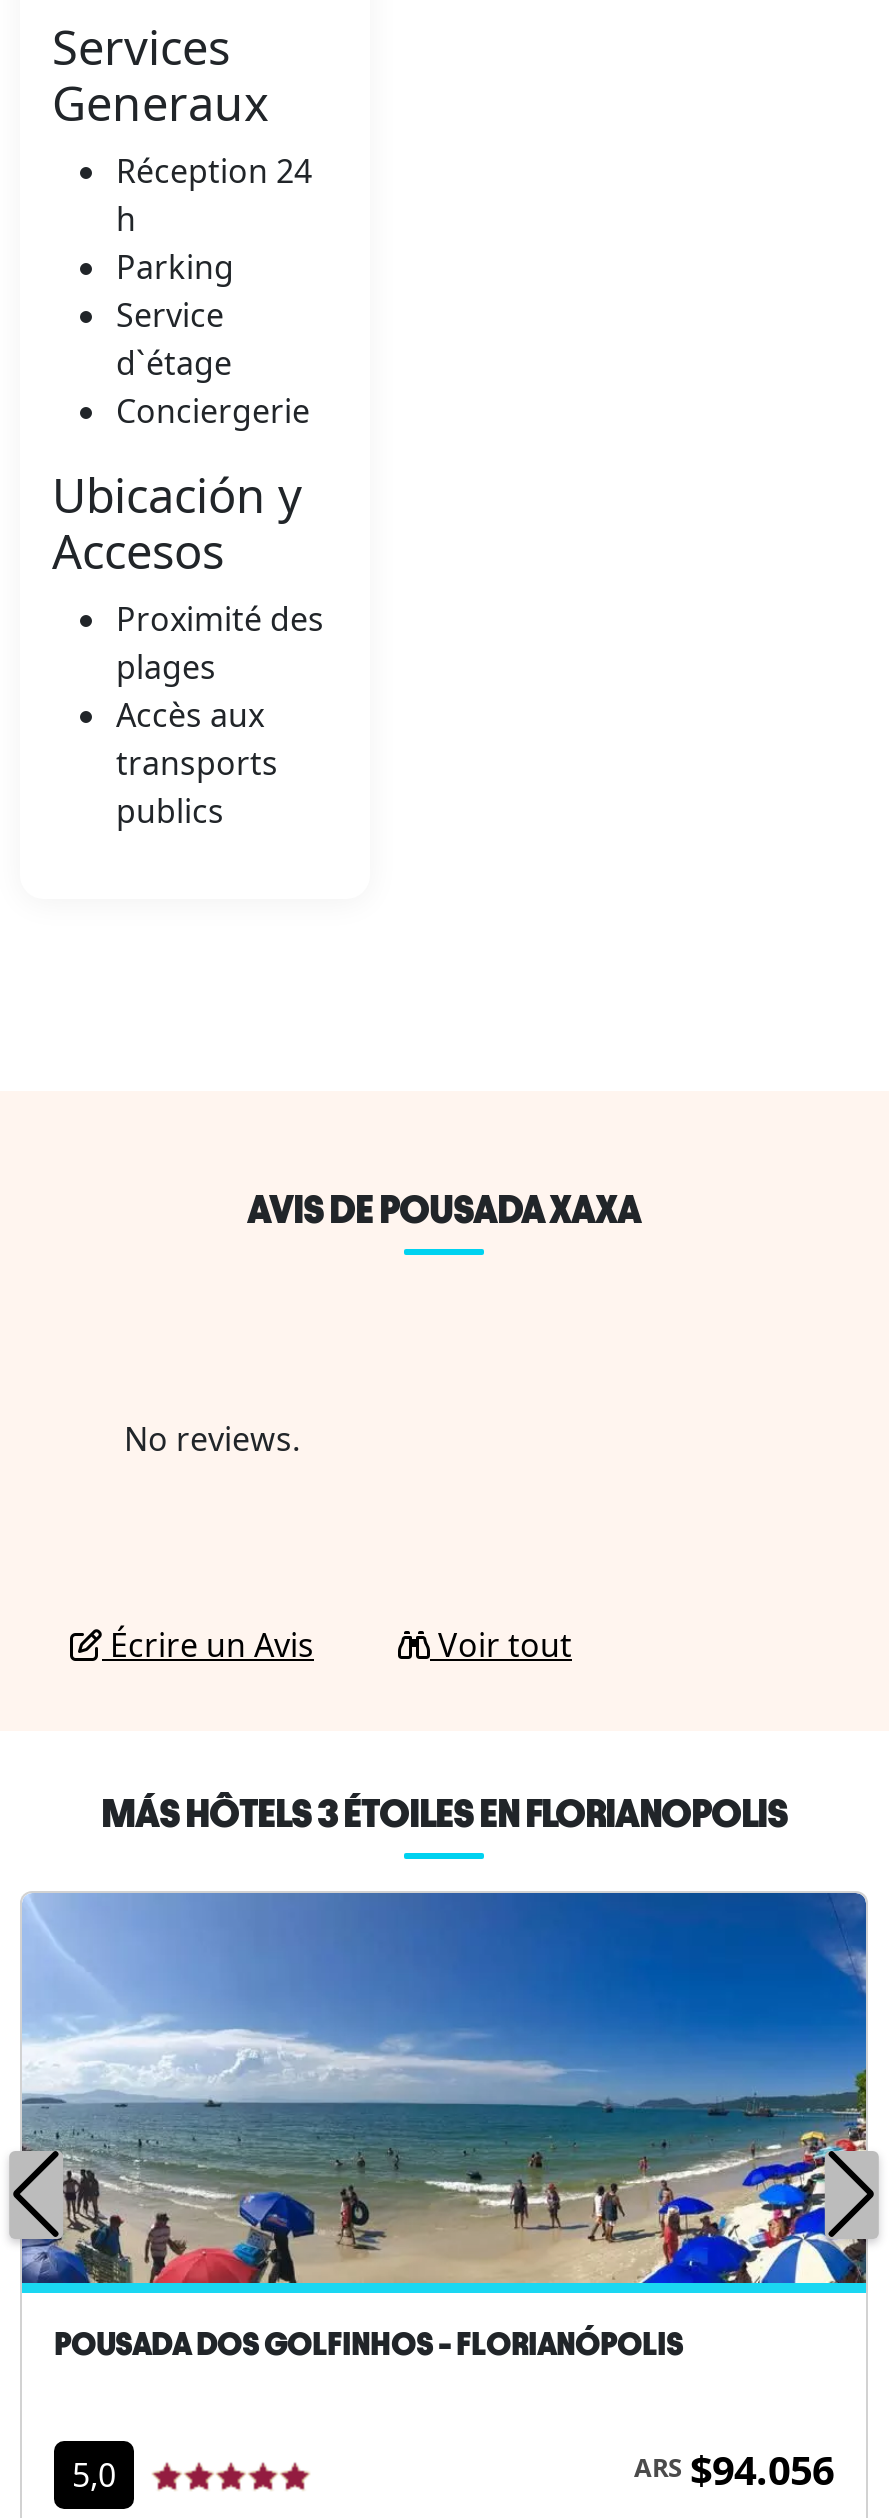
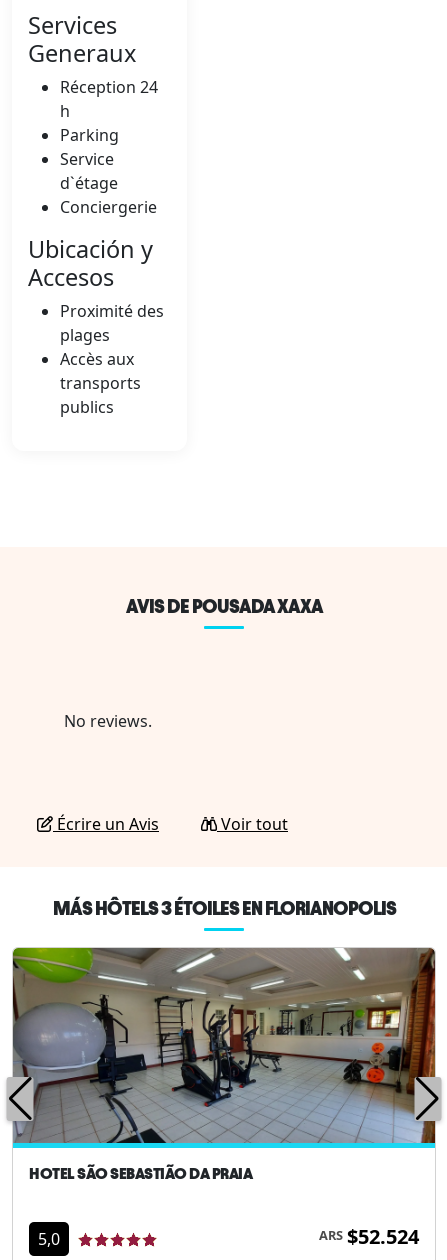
[22,1891,868,2361] [image] | POUSADA DOS GOLFINHOS - FLORIANÓPOLIS -> [12,947,436,1182] [image] | HOTEL SÃO SEBASTIÃO DA PRAIA
[634,2443,834,2497] ARS $94.056 -> [319,1223,419,1250] ARS $52.524

